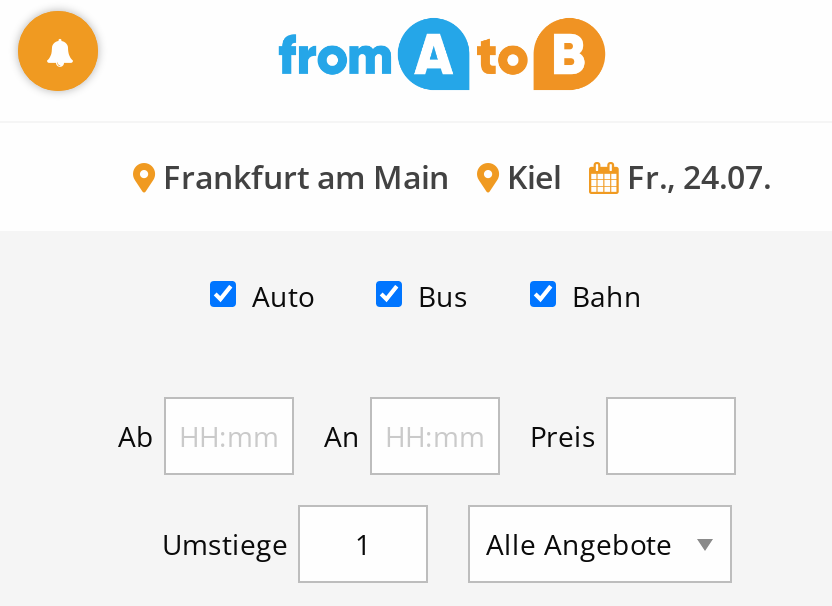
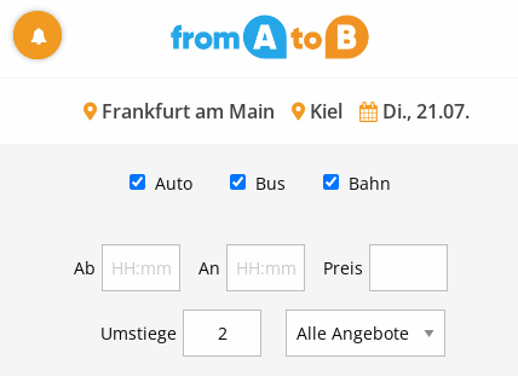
[155,154,771,198] Frankfurt am Main Kiel Fr., 24.07. -> [96,97,469,124] Frankfurt am Main Kiel Di., 21.07.

